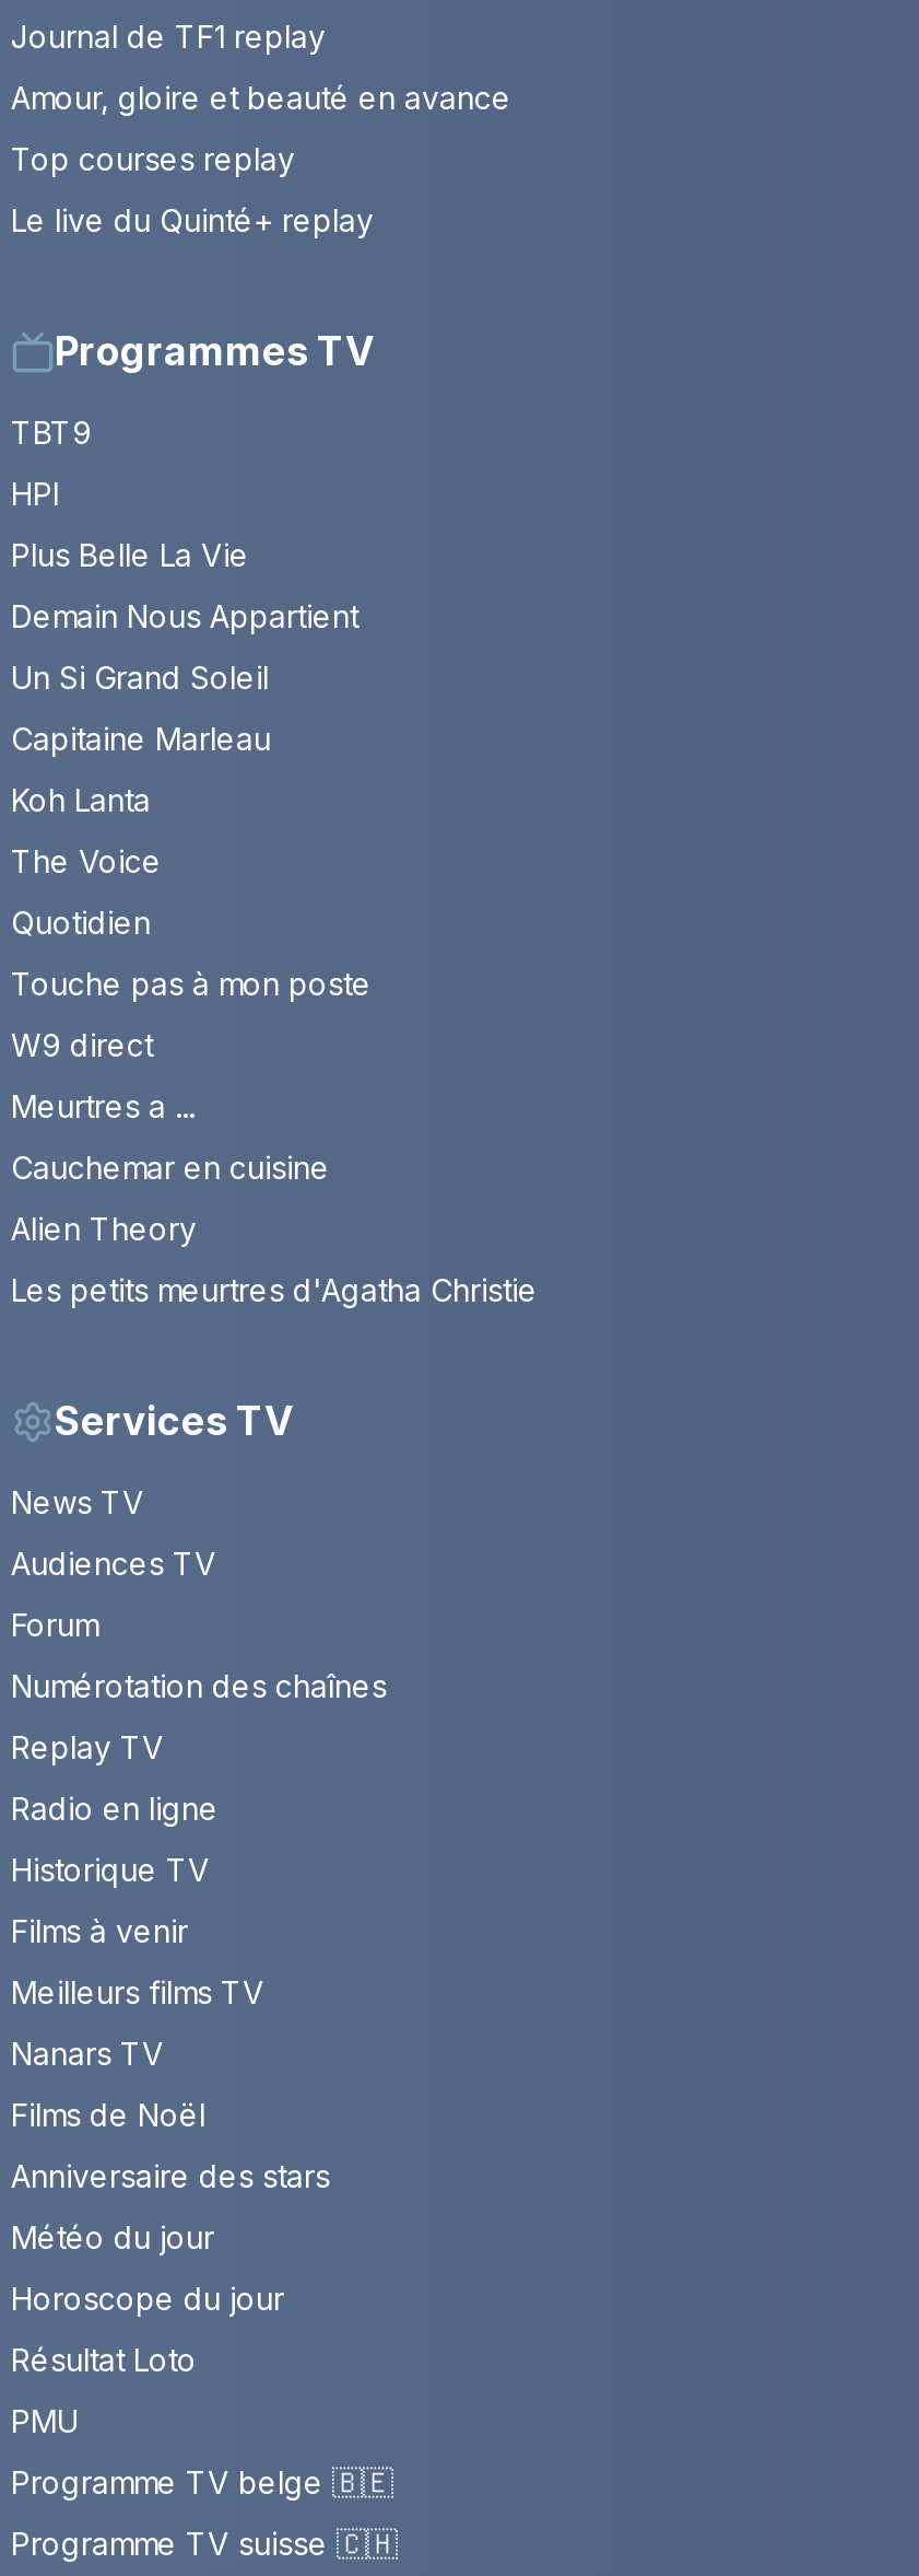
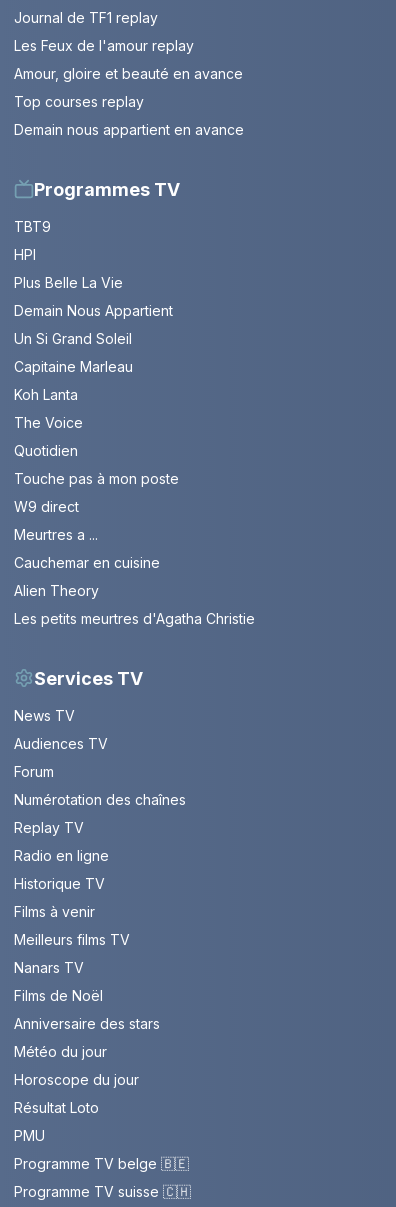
none -> [14,37,194,54] Les Feux de l'amour replay
[11,201,374,238] Le live du Quinté+ replay -> [14,121,244,138] Demain nous appartient en avance

